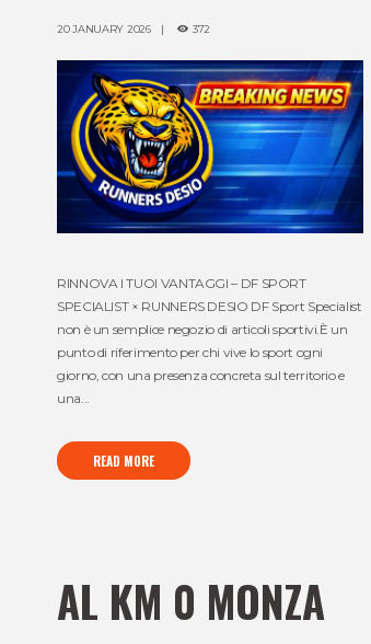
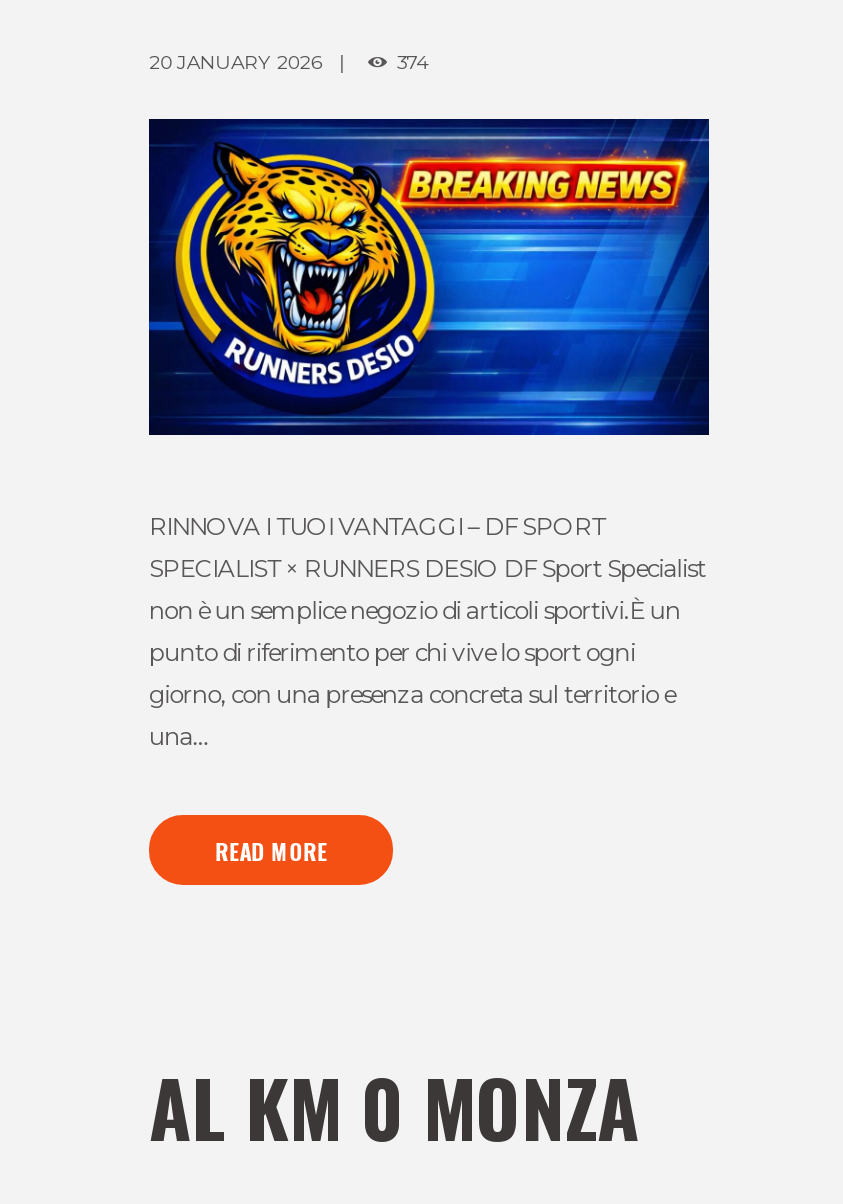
[193,23,210,35] 372 -> [397,51,427,73] 374

